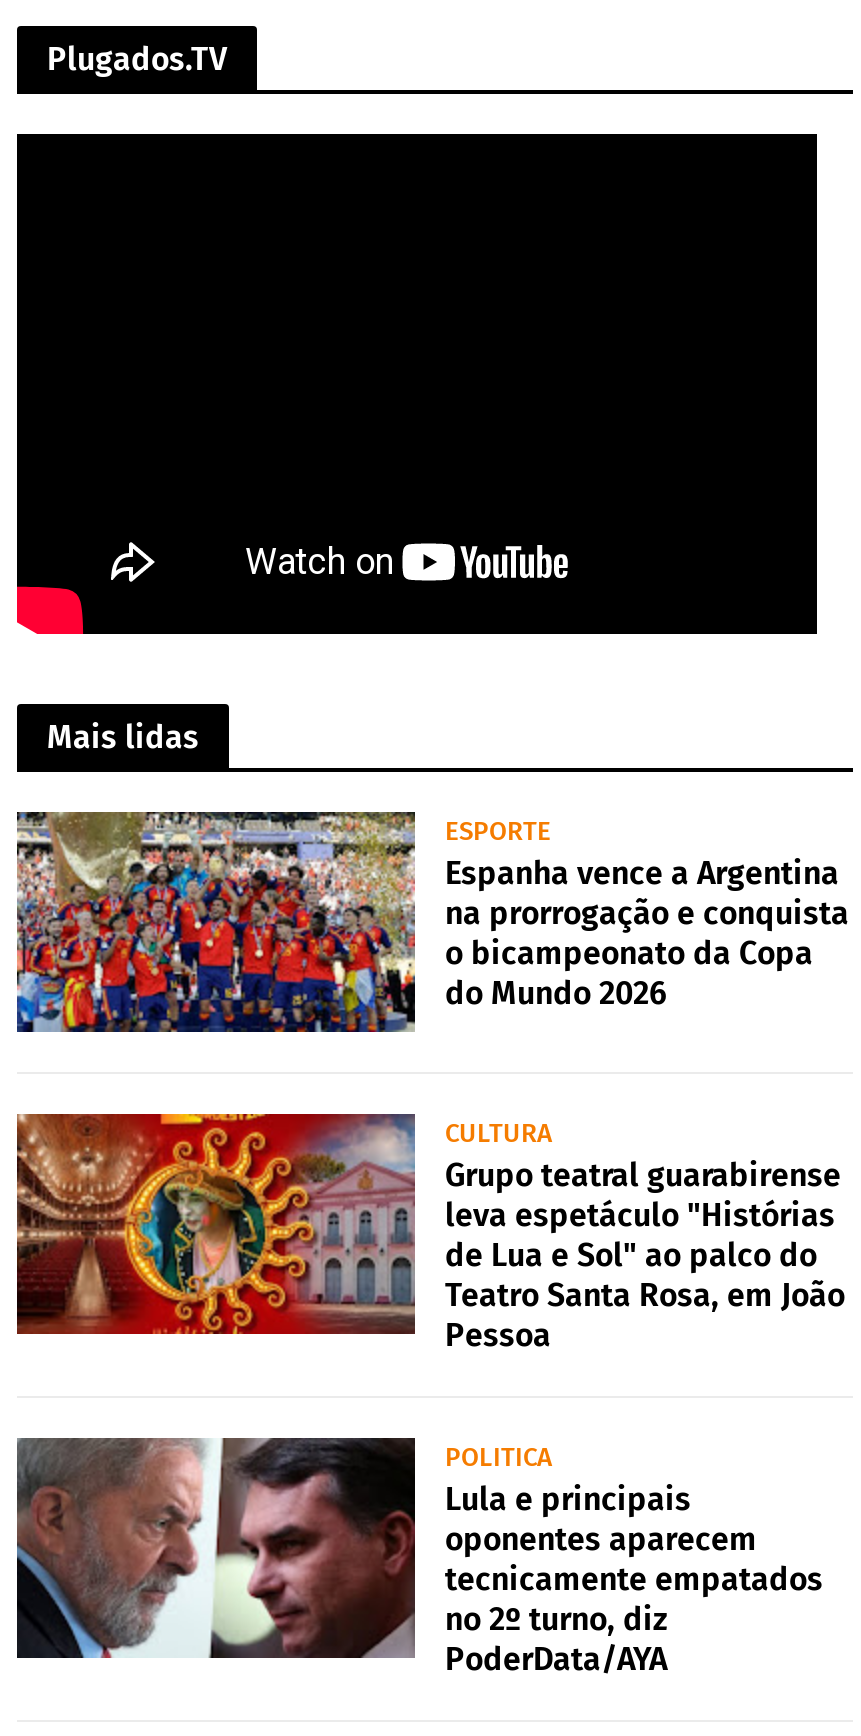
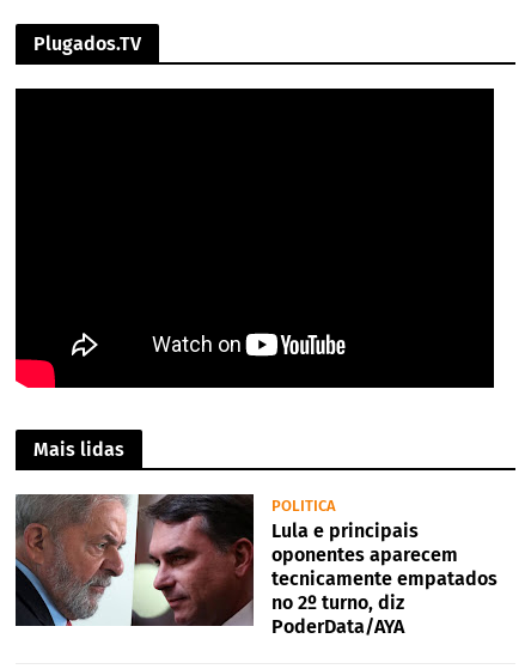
[15,810,849,1034] [image] | ESPORTE | Espanha vence a Argentina | na prorrogação e conquista | o bicampeonato da Copa | do Mundo 2026 -> none
[15,1112,845,1355] [image] | CULTURA | Grupo teatral guarabirense | leva espetáculo "Histórias | de Lua e Sol" ao palco do | Teatro Santa Rosa, em João | Pessoa -> none

